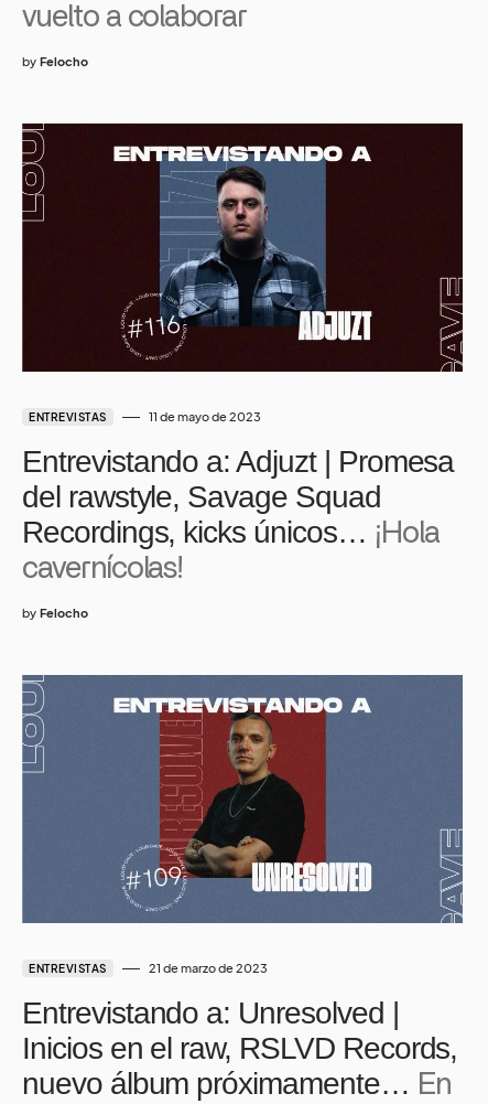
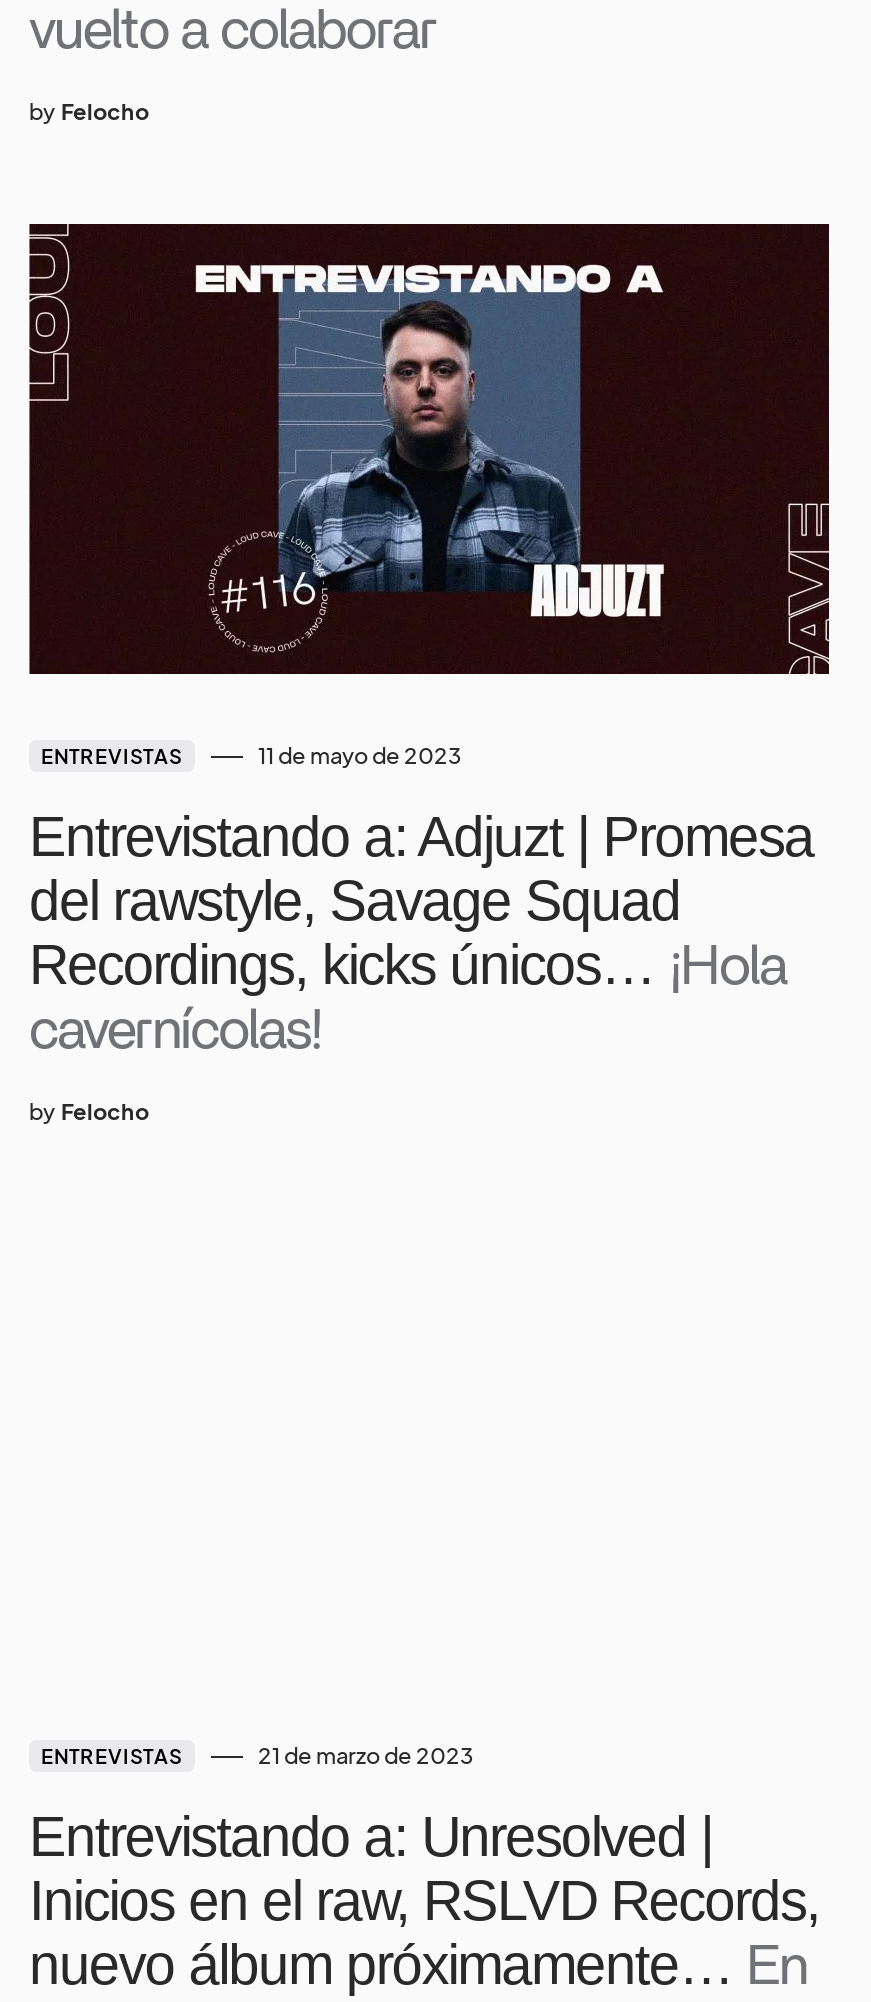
[21,674,464,924] [image] -> none

